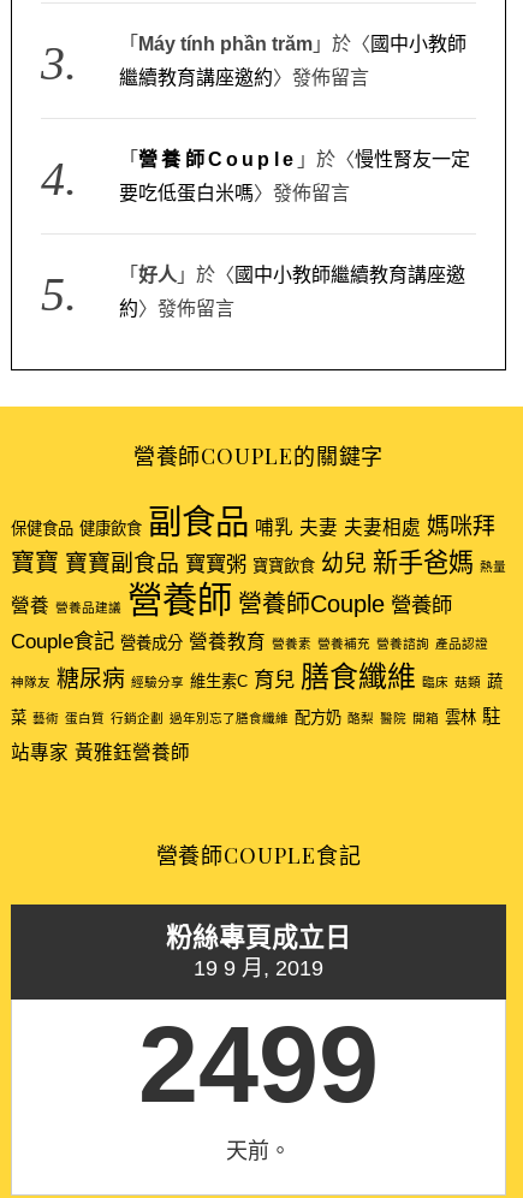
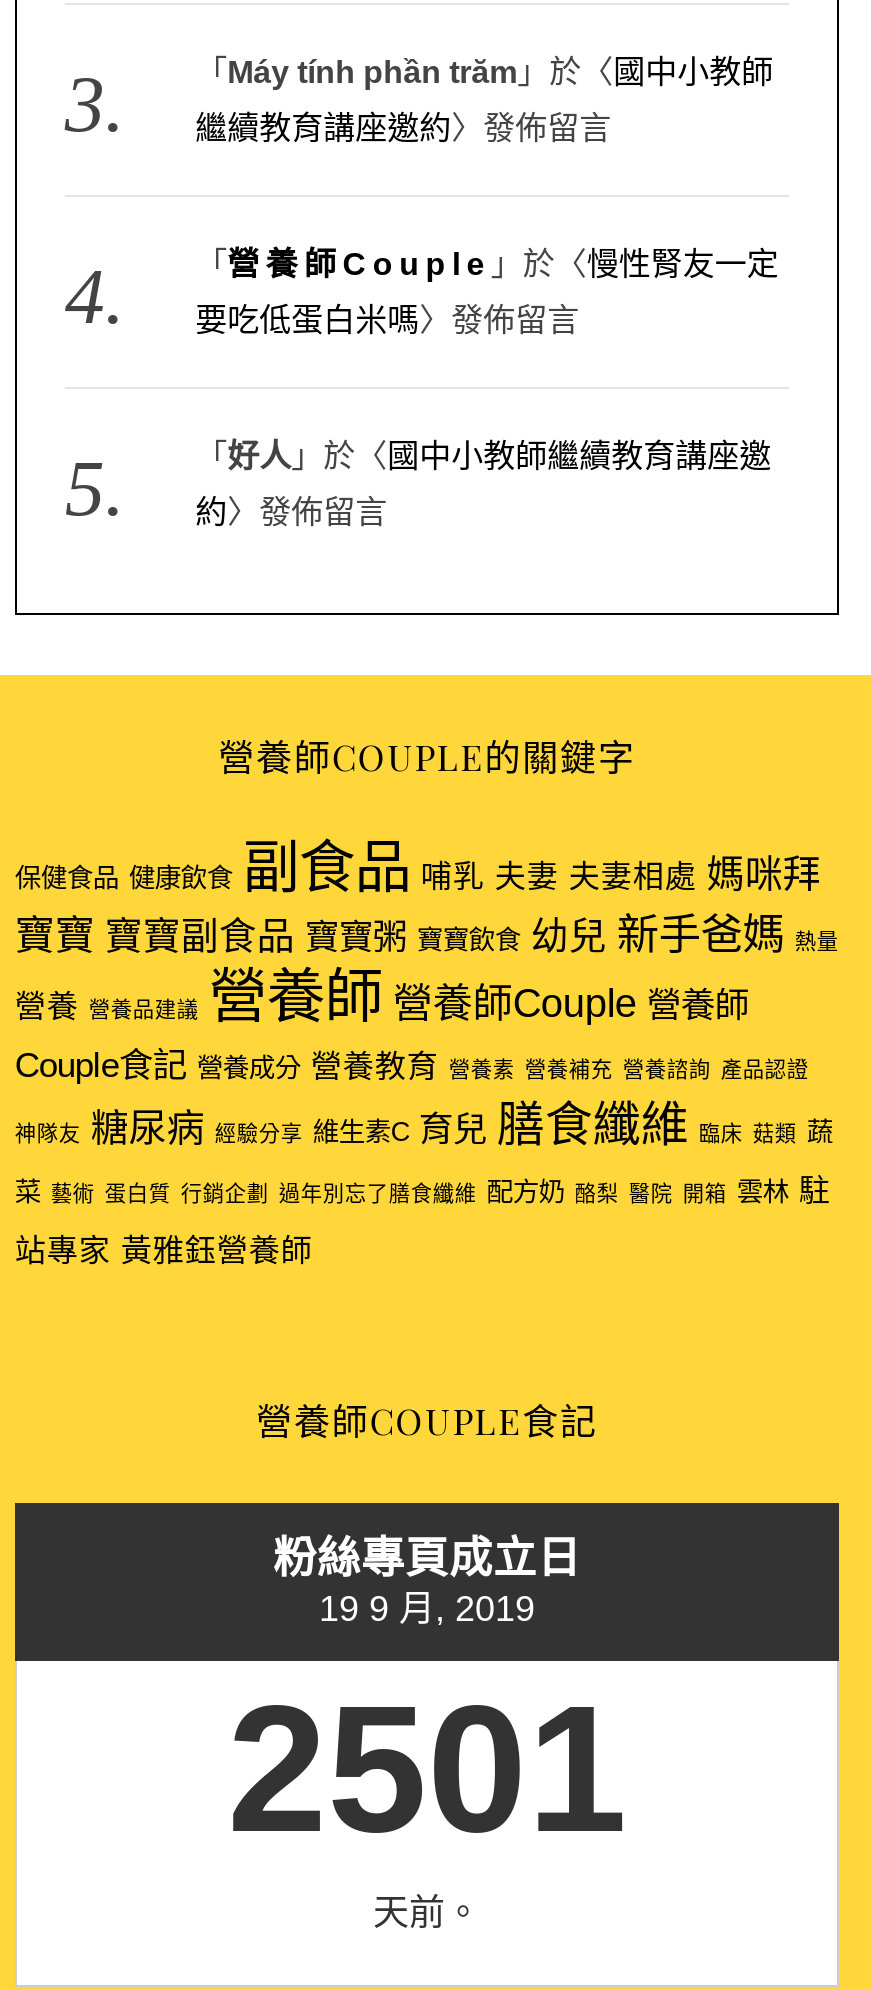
[138,1005,379,1125] 2499 -> [227,1670,627,1870] 2501

